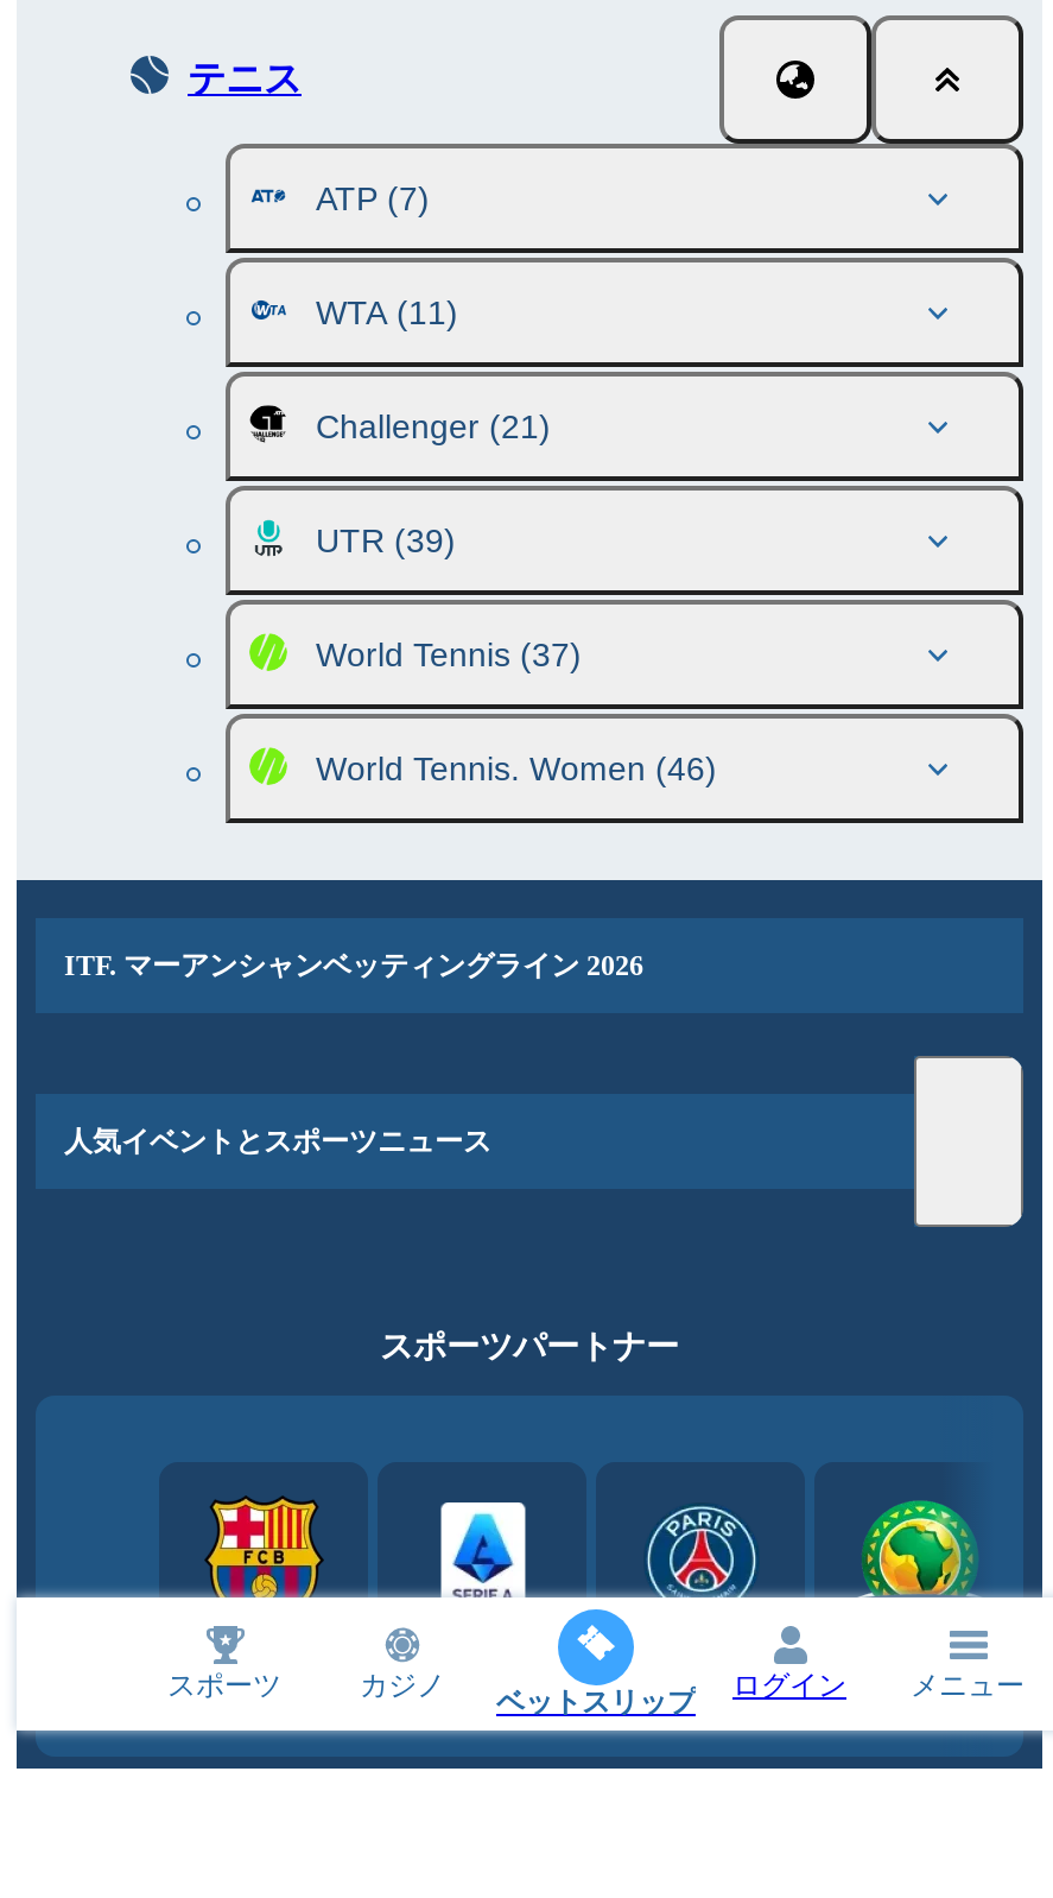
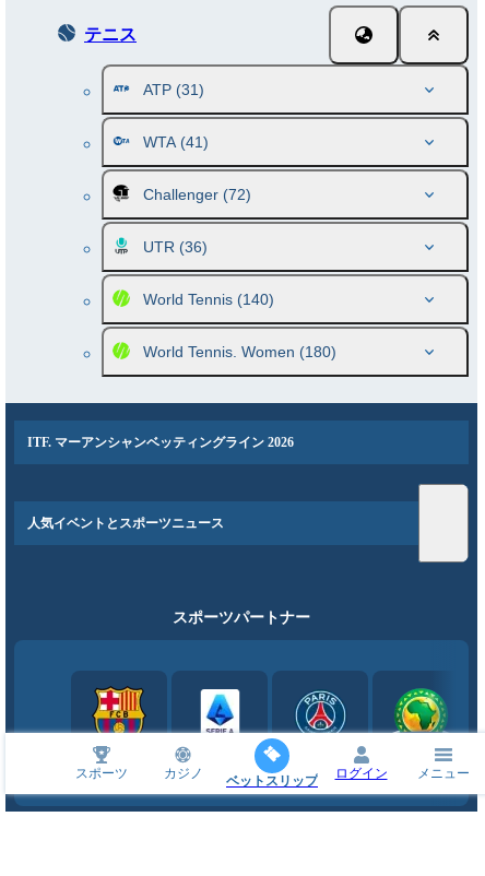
[316,179,430,217] ATP (7) -> [143,81,204,98] ATP (31)
[316,293,458,331] WTA (11) -> [143,133,209,151] WTA (41)
[316,407,551,445] Challenger (21) -> [143,186,251,203] Challenger (72)
[316,521,456,559] UTR (39) -> [143,238,208,256] UTR (36)
[316,635,582,673] World Tennis (37) -> [143,291,274,308] World Tennis (140)
[316,749,717,787] World Tennis. Women (46) -> [143,343,336,360] World Tennis. Women (180)

